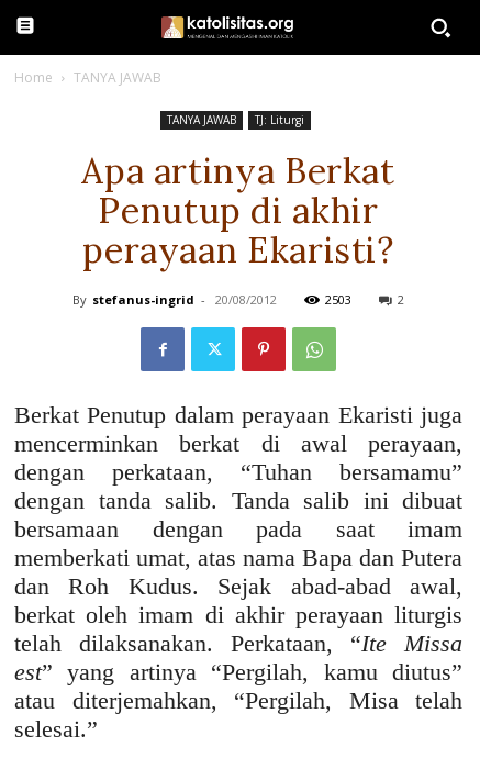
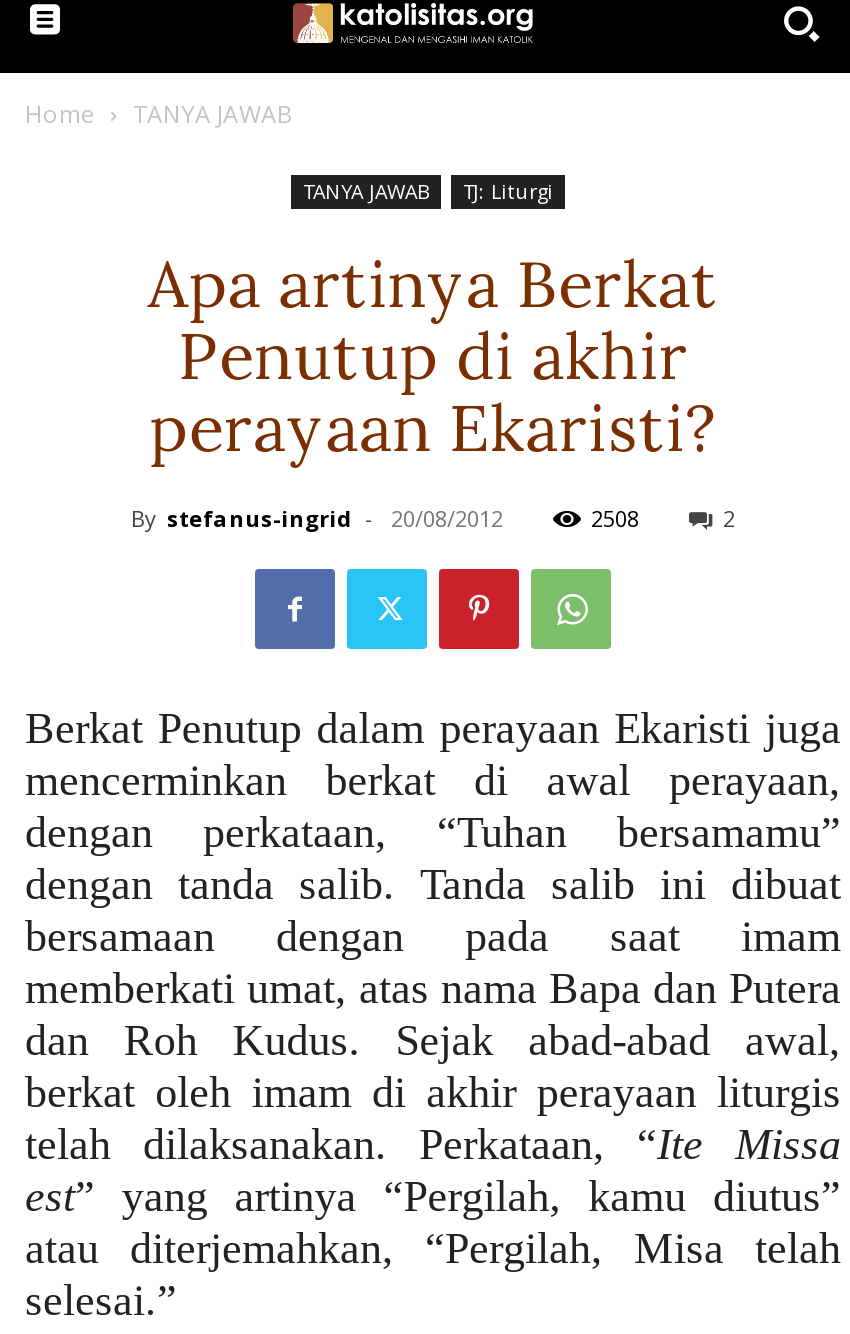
[325,291,351,308] 2503 -> [591,503,639,533] 2508

